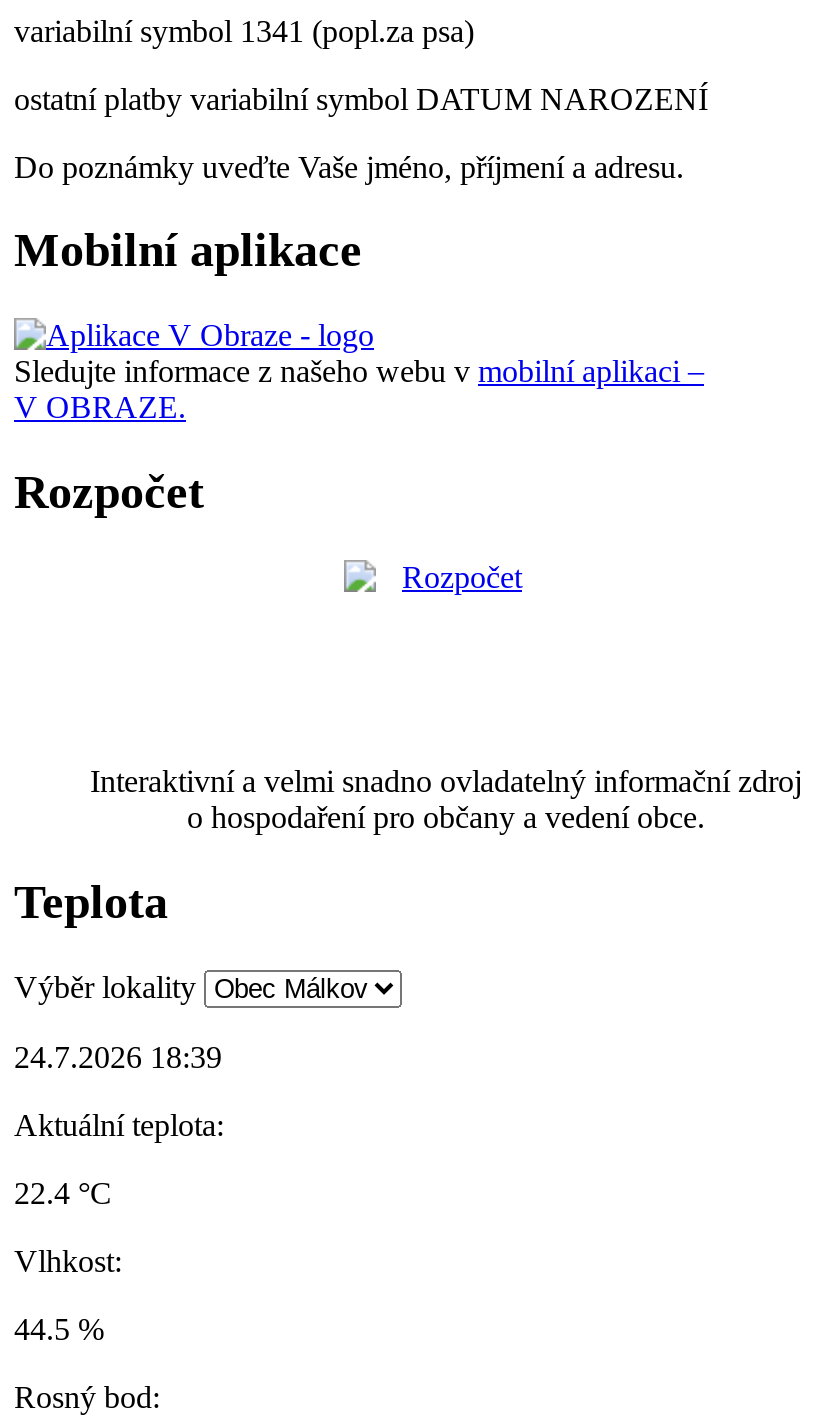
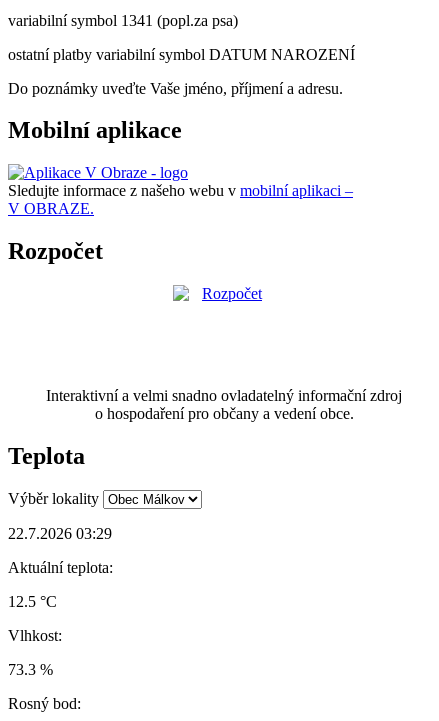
[14,1040,222,1074] 24.7.2026 18:39 -> [8,525,112,542] 22.7.2026 03:29
[14,1176,112,1210] 22.4 °C -> [8,593,57,610] 12.5 °C
[14,1312,104,1346] 44.5 % -> [8,661,53,678] 73.3 %

